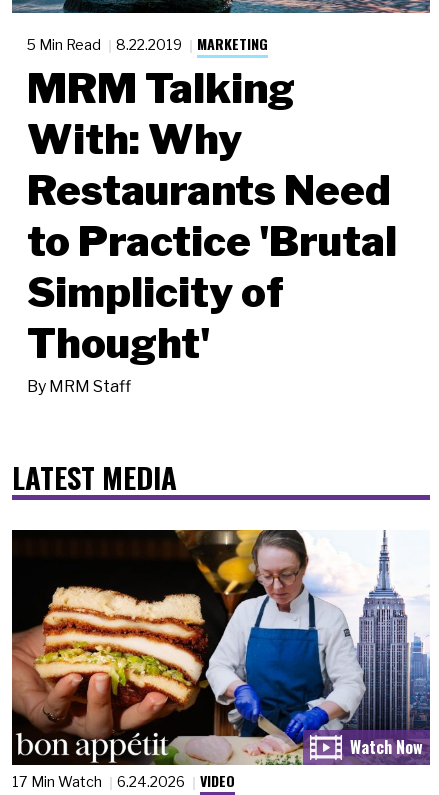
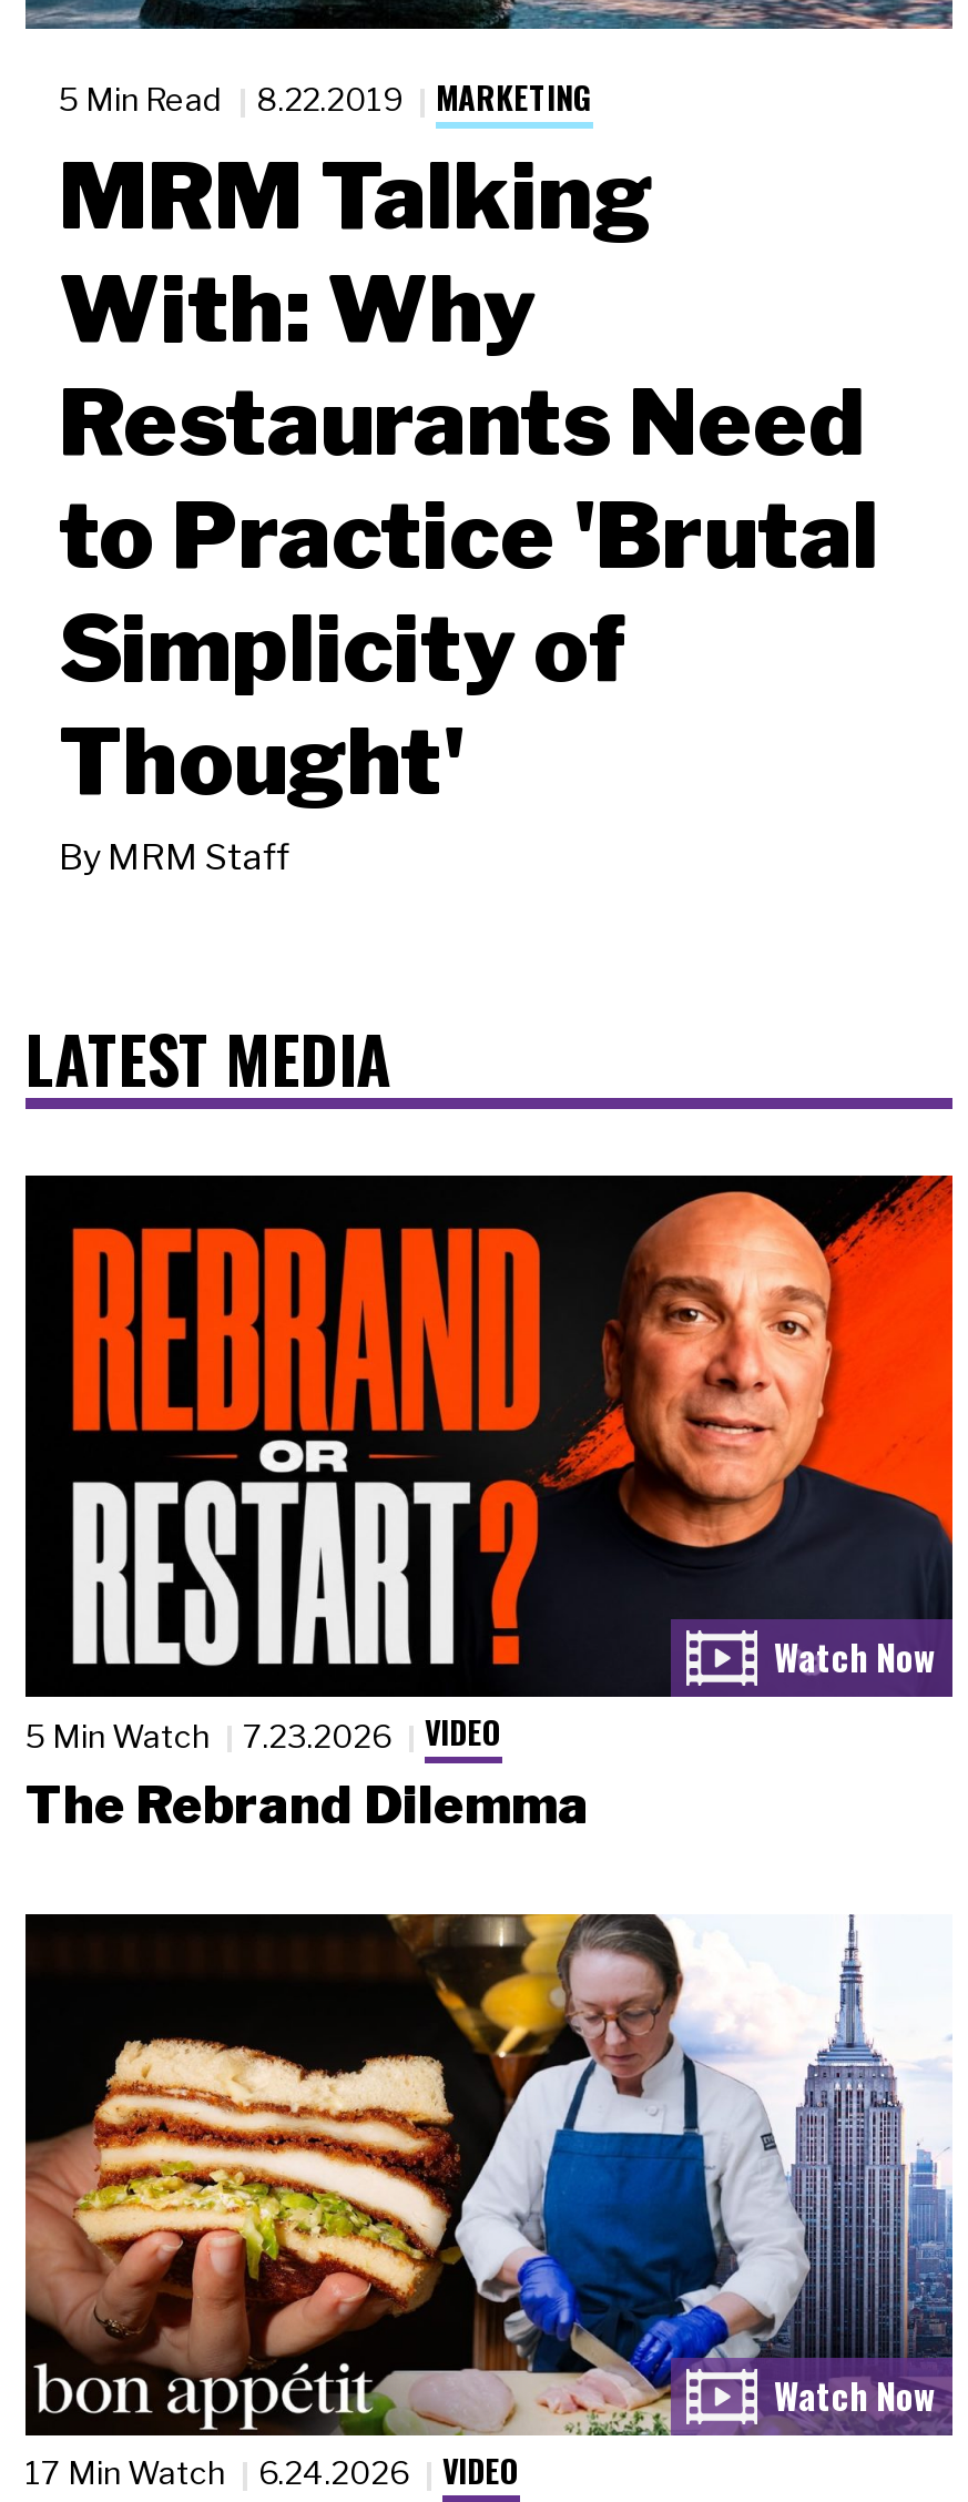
none -> [23,1173,955,1837] [image] | 5 Min Watch | 7.23.2026 | VIDEO | The Rebrand Dilemma

